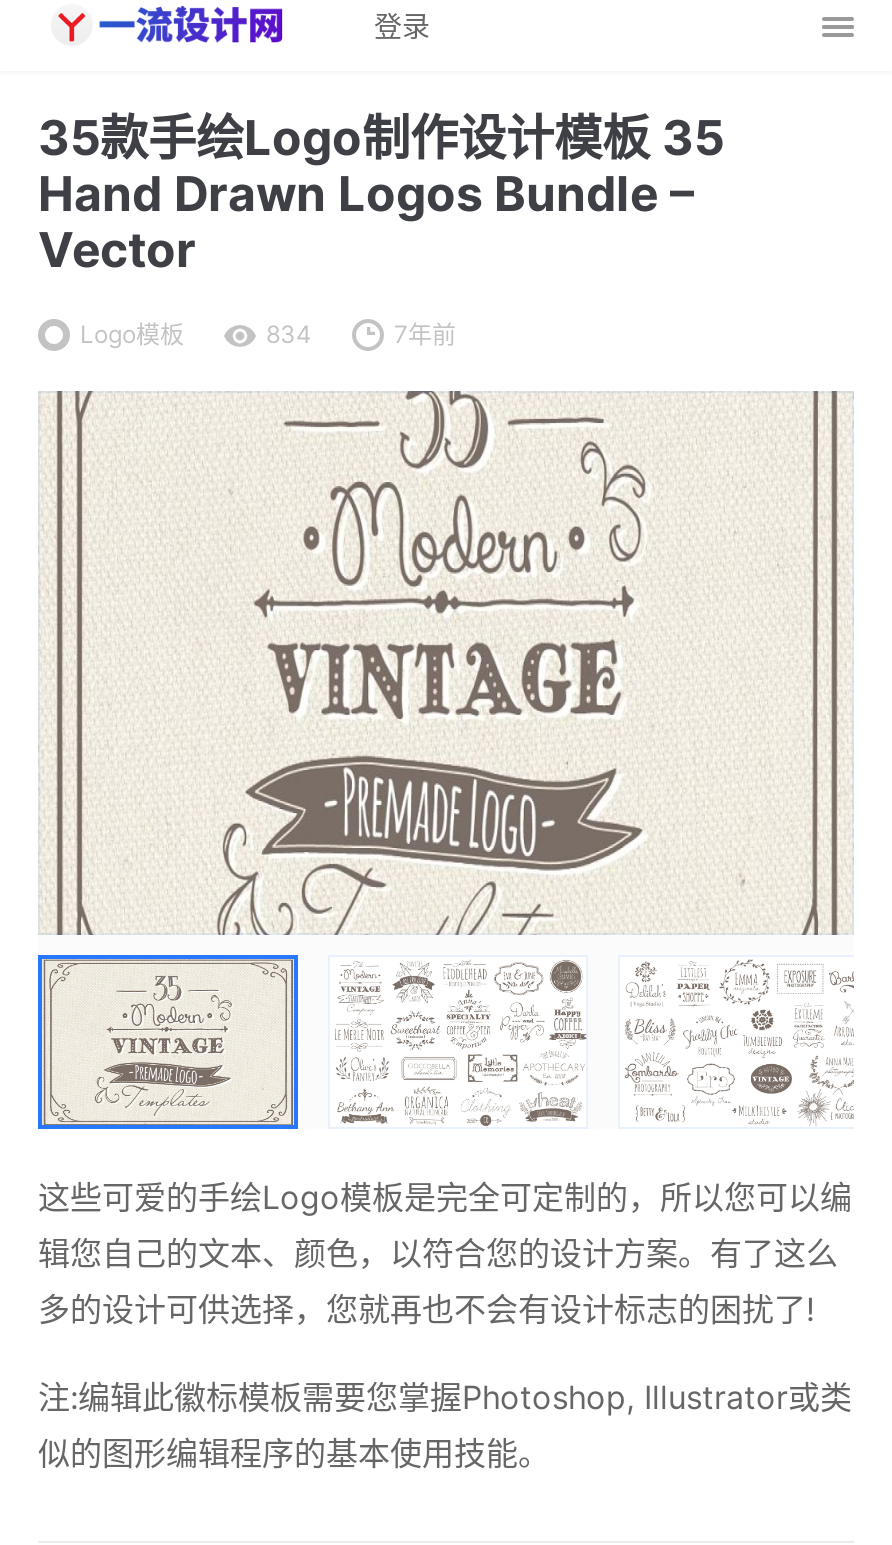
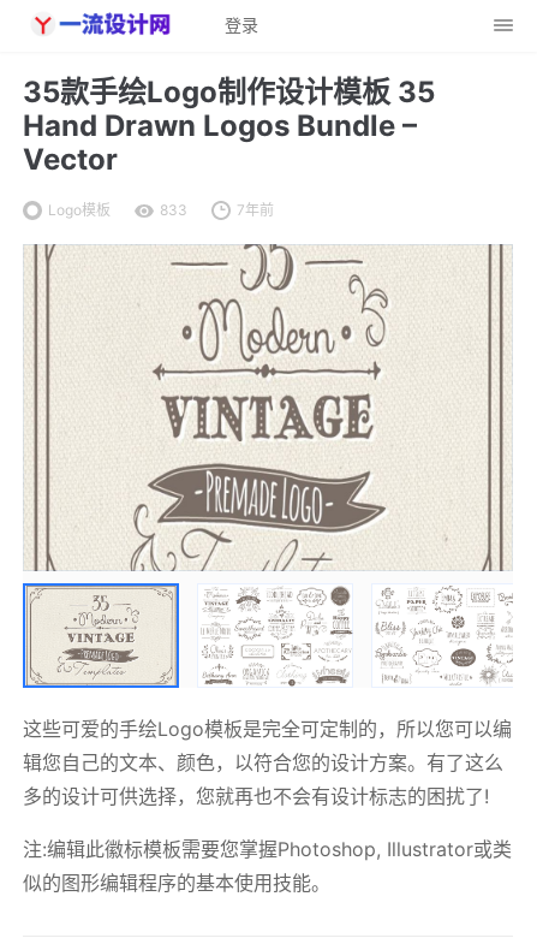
[266,319,312,349] 834 -> [160,201,187,219] 833

